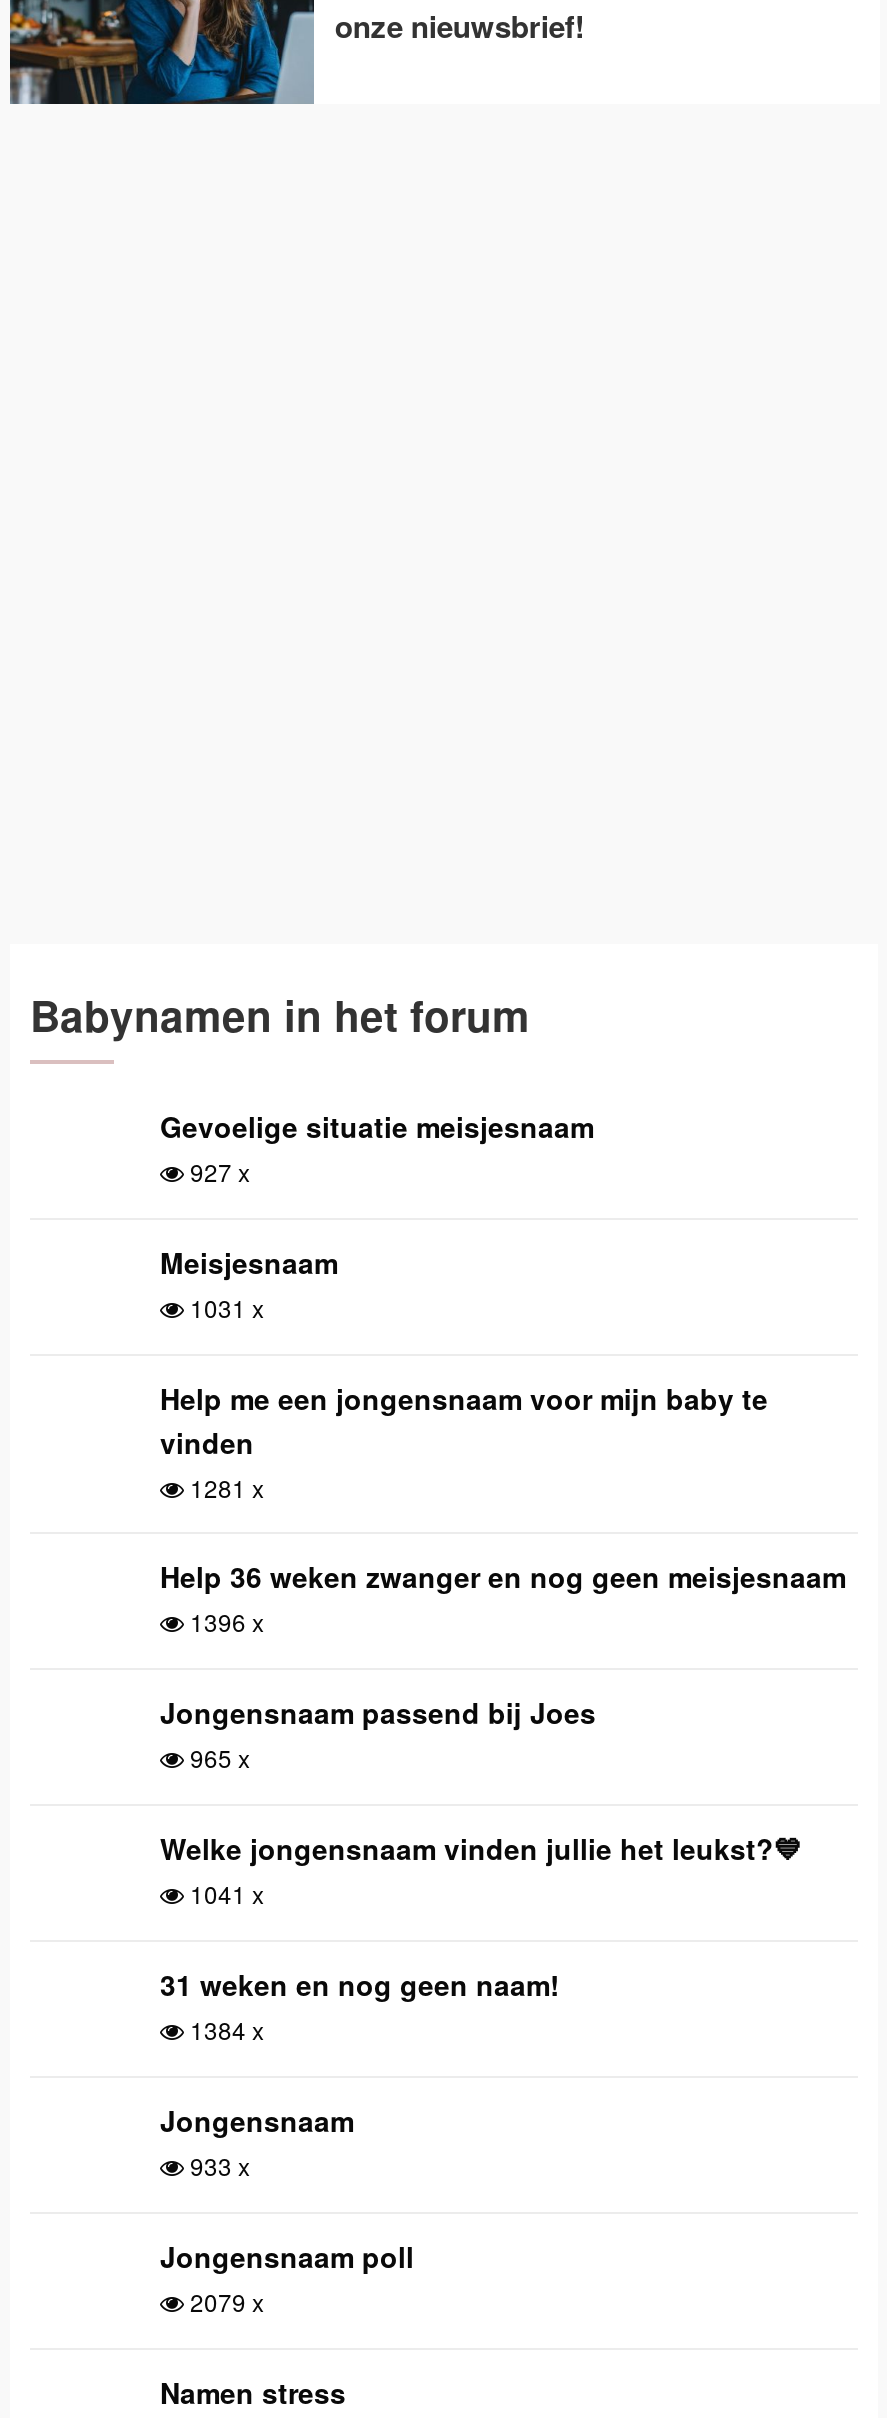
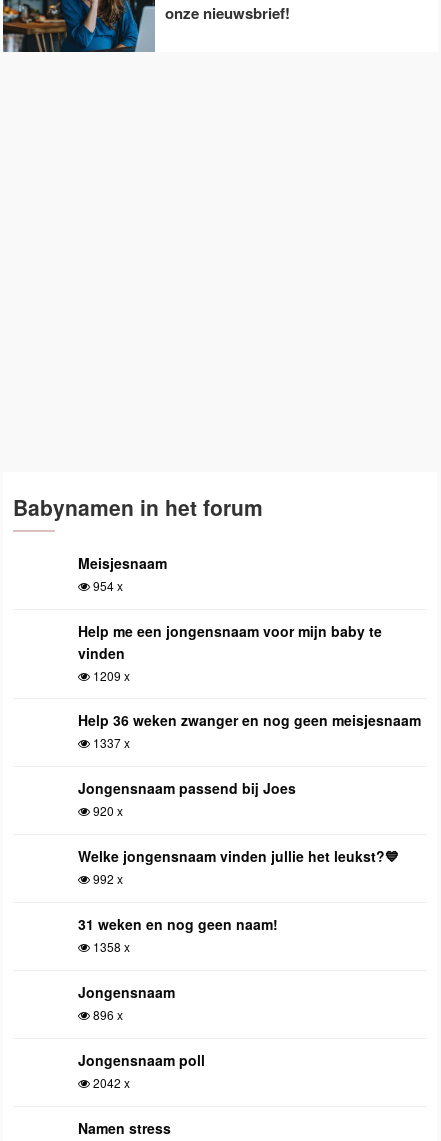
[160,1106,594,1188] Gevoelige situatie meisjesnaam | 927 x -> none
[184,1290,264,1324] 1031 x -> [90,577,123,594] 954 x
[184,1470,264,1504] 1281 x -> [90,667,130,684] 1209 x
[184,1604,264,1638] 1396 x -> [90,734,130,751] 1337 x
[184,1740,250,1774] 965 x -> [90,802,123,819] 920 x
[184,1876,264,1910] 1041 x -> [90,870,123,887] 992 x
[184,2012,264,2046] 1384 x -> [90,938,130,955] 1358 x
[184,2148,250,2182] 933 x -> [90,1006,123,1023] 896 x
[184,2284,264,2318] 2079 x -> [90,1074,130,1091] 2042 x

